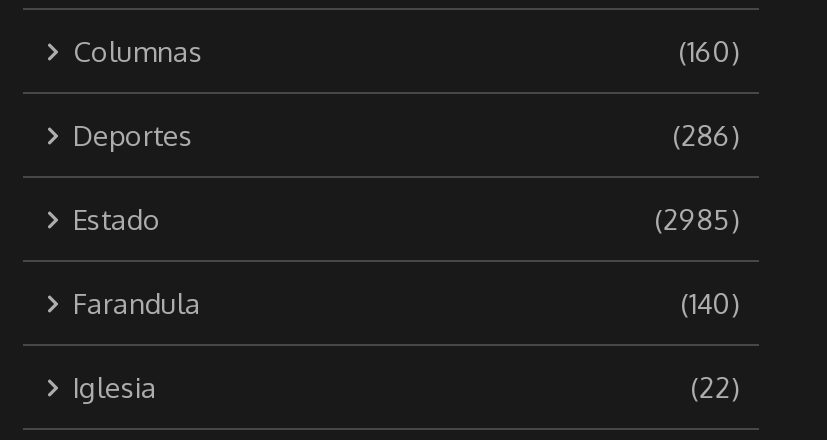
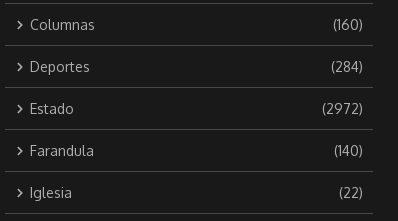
[673,118,739,152] (286) -> [331,58,363,75] (284)
[655,202,739,236] (2985) -> [322,100,363,117] (2972)

